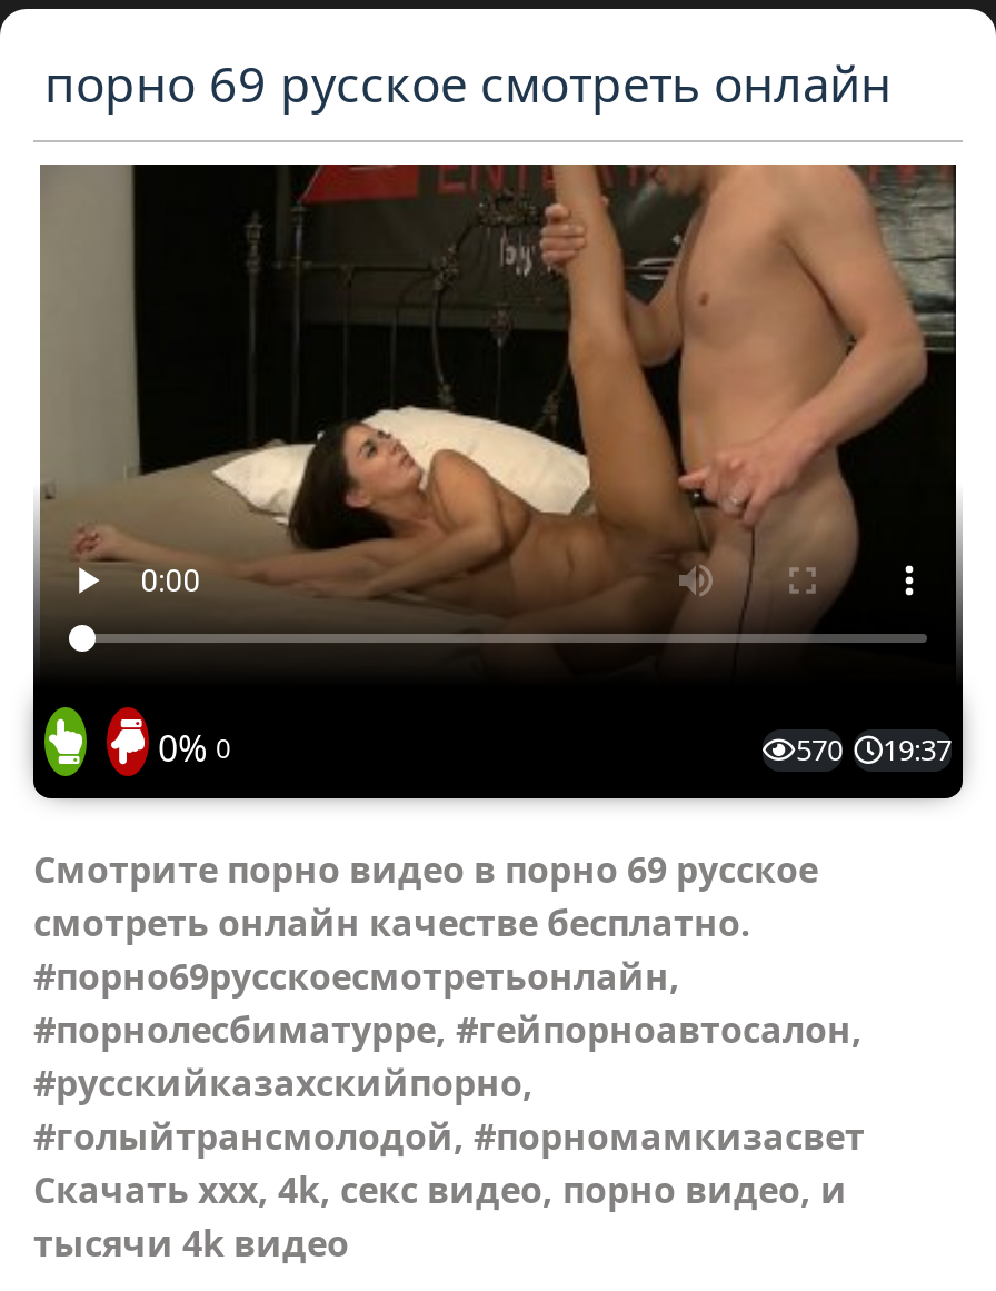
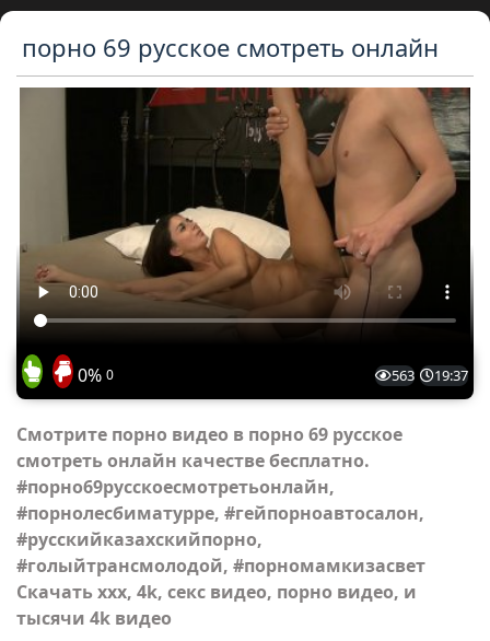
[796,730,952,770] 570 19:37 -> [392,365,468,385] 563 19:37

